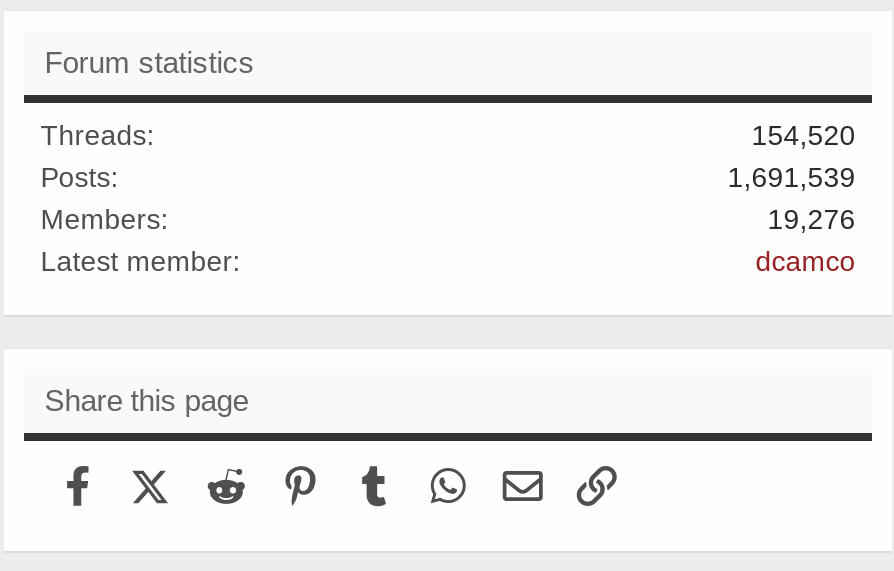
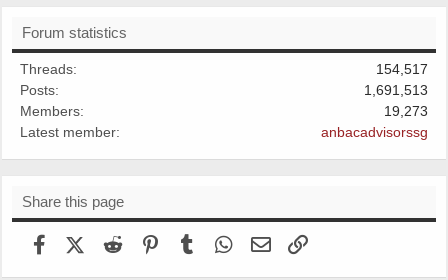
[752,118,856,150] 154,520 -> [376,61,428,77] 154,517
[728,160,856,192] 1,691,539 -> [364,82,428,98] 1,691,513
[768,202,856,234] 19,276 -> [384,103,428,119] 19,273
[756,244,856,276] dcamco -> [321,124,428,140] anbacadvisorssg

